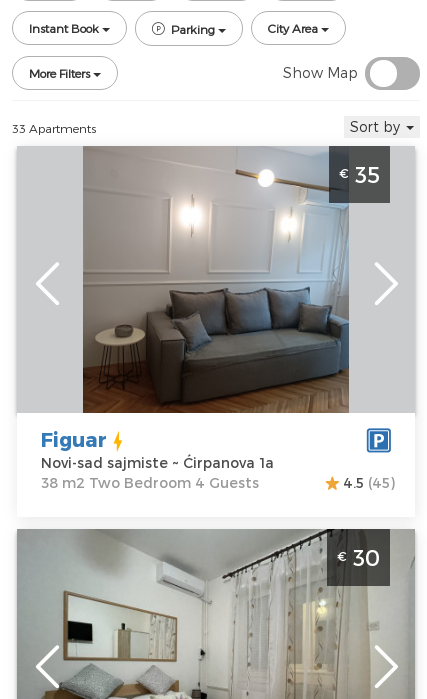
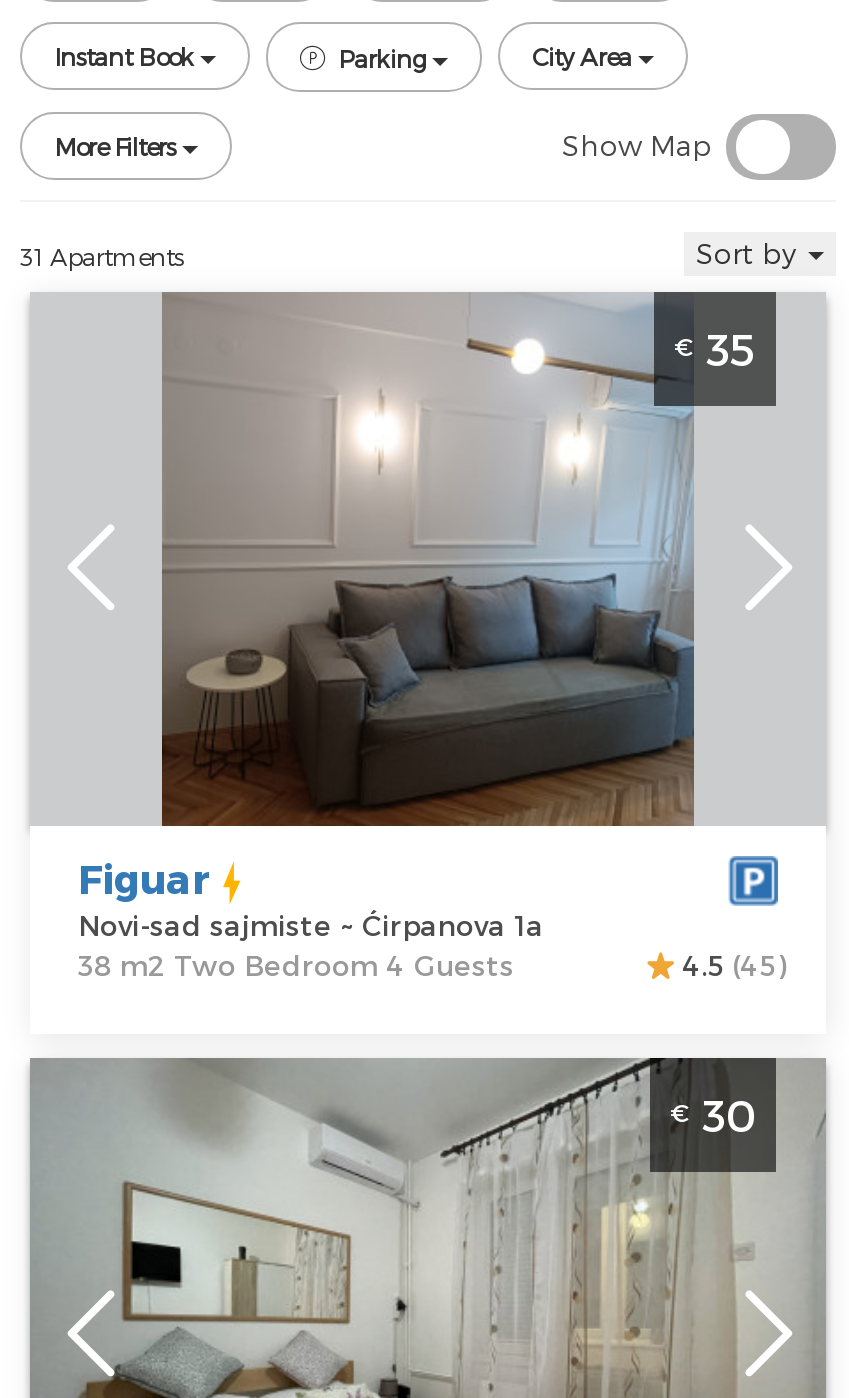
[12,121,96,135] 33 Apartments -> [20,242,184,270] 31 Apartments

